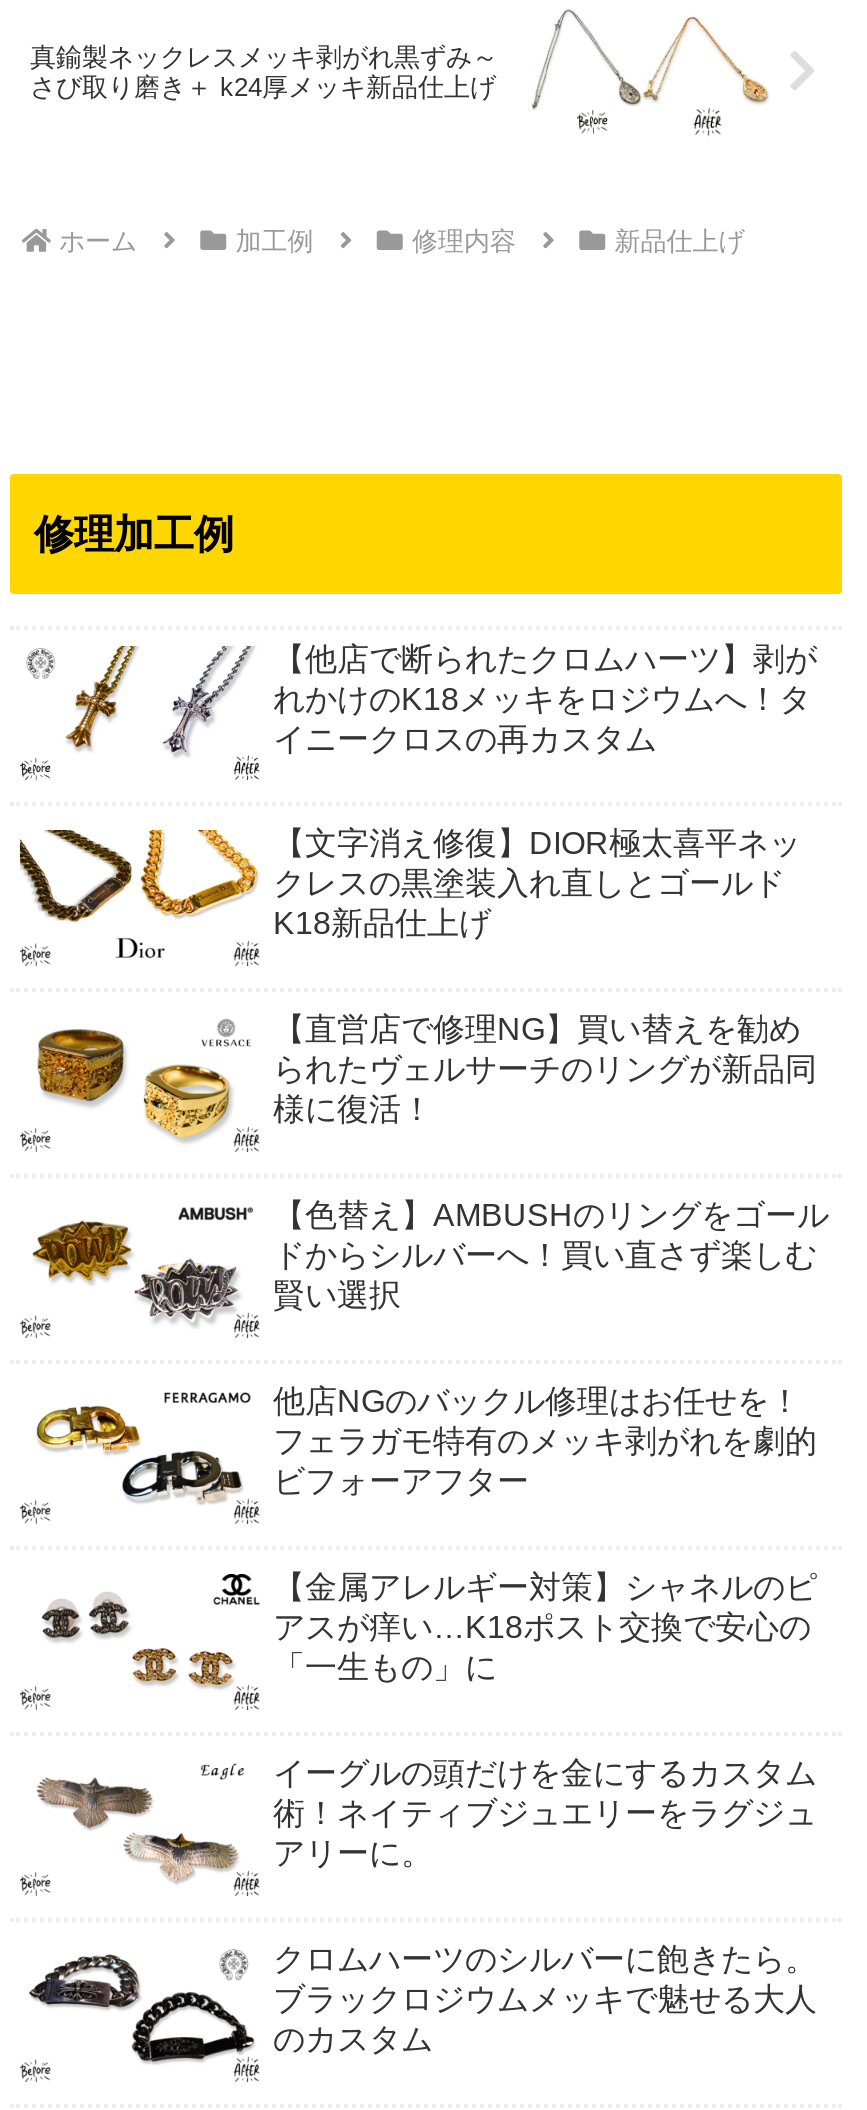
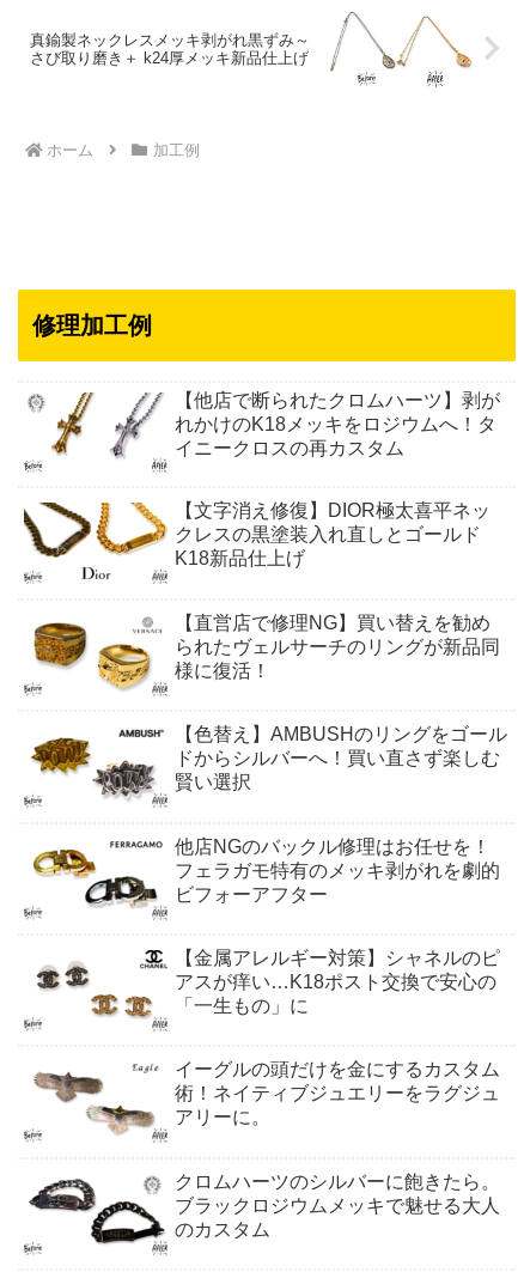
[412,225,744,255] 修理内容 | 新品仕上げ -> none

